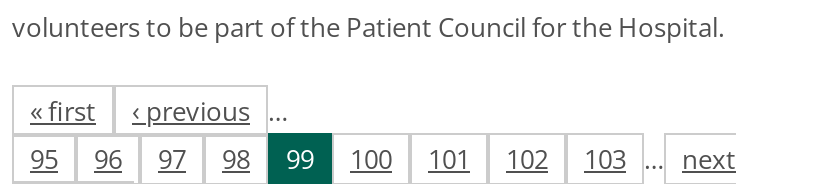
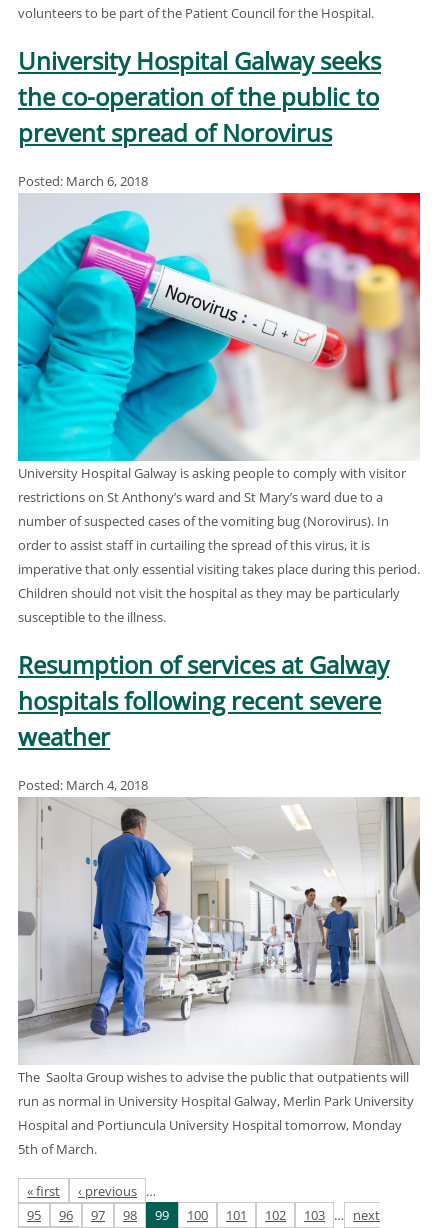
none -> [17,192,421,794] [image] | University Hospital Galway is asking people to comply with visitor | restrictions on St Anthony’s ward and St Mary’s ward due to a | number of suspected cases of the vomiting bug (Norovirus). In | order to assist staff in curtailing the spread of this virus, it is | imperative that only essential visiting takes place during this period. | Children should not visit the hospital as they may be particularly | susceptible to the illness. | Resumption of services at Galway | hospitals following recent severe | weather | Posted: March 4, 2018
none -> [18,44,381,190] University Hospital Galway seeks | the co-operation of the public to | prevent spread of Norovirus | Posted: March 6, 2018
none -> [18,796,421,1158] [image] | The Saolta Group wishes to advise the public that outpatients will | run as normal in University Hospital Galway, Merlin Park University | Hospital and Portiuncula University Hospital tomorrow, Monday | 5th of March.

